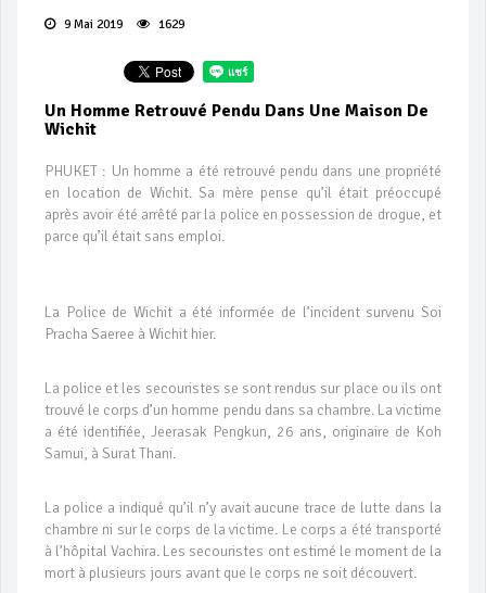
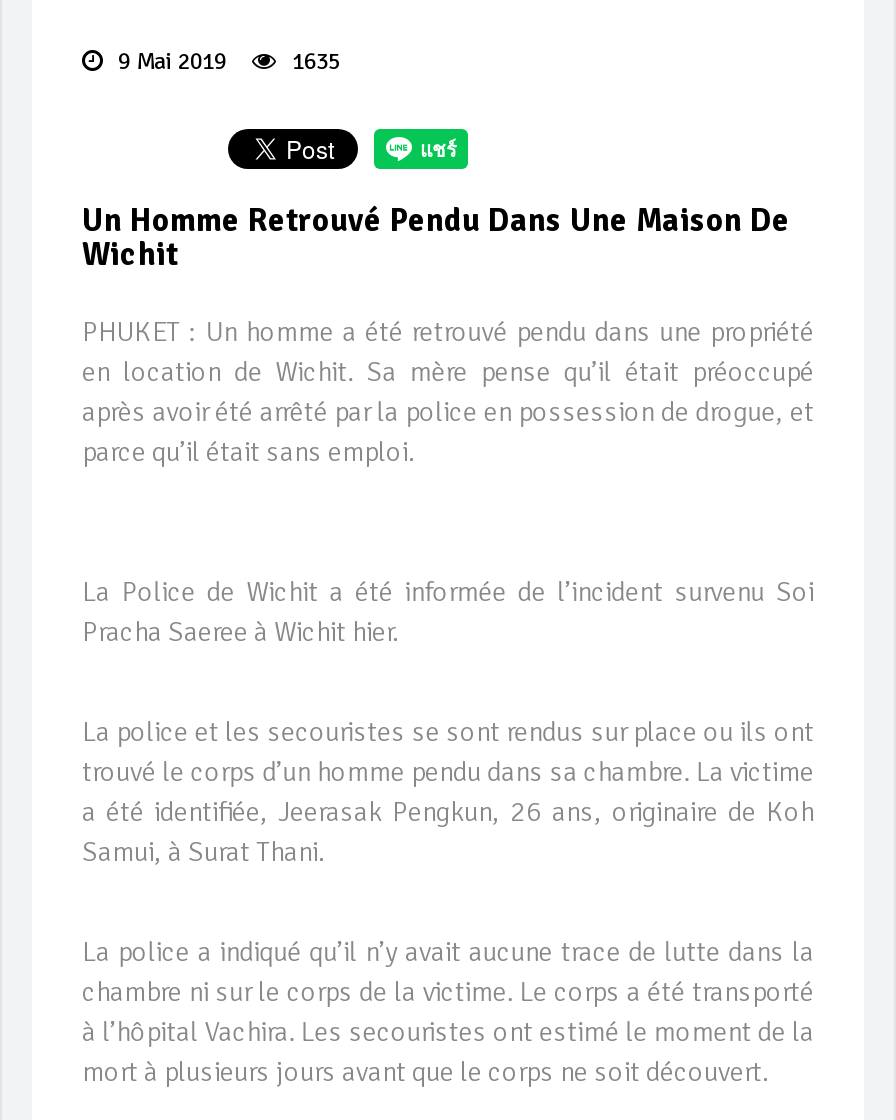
[61,16,184,33] 9 Mai 2019 1629 -> [112,47,340,77] 9 Mai 2019 1635

